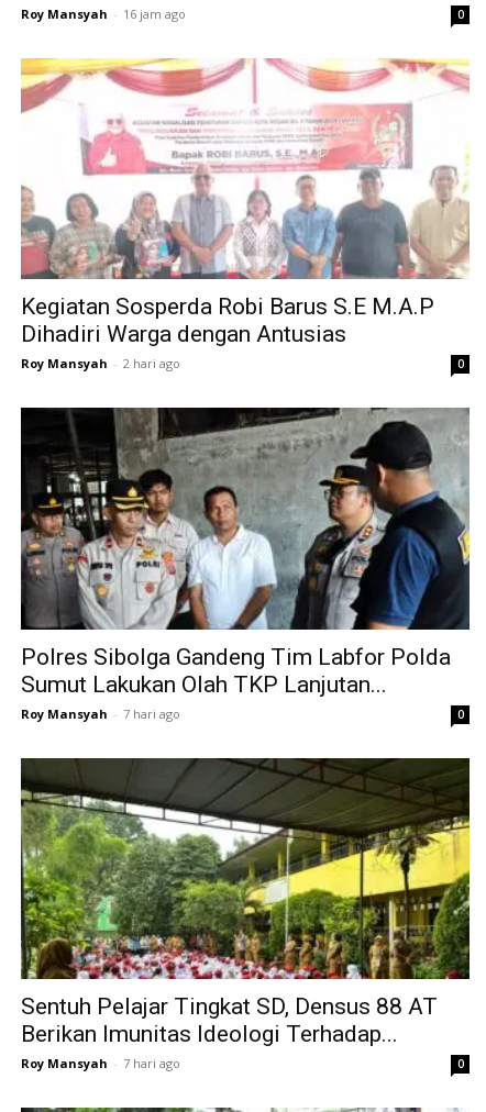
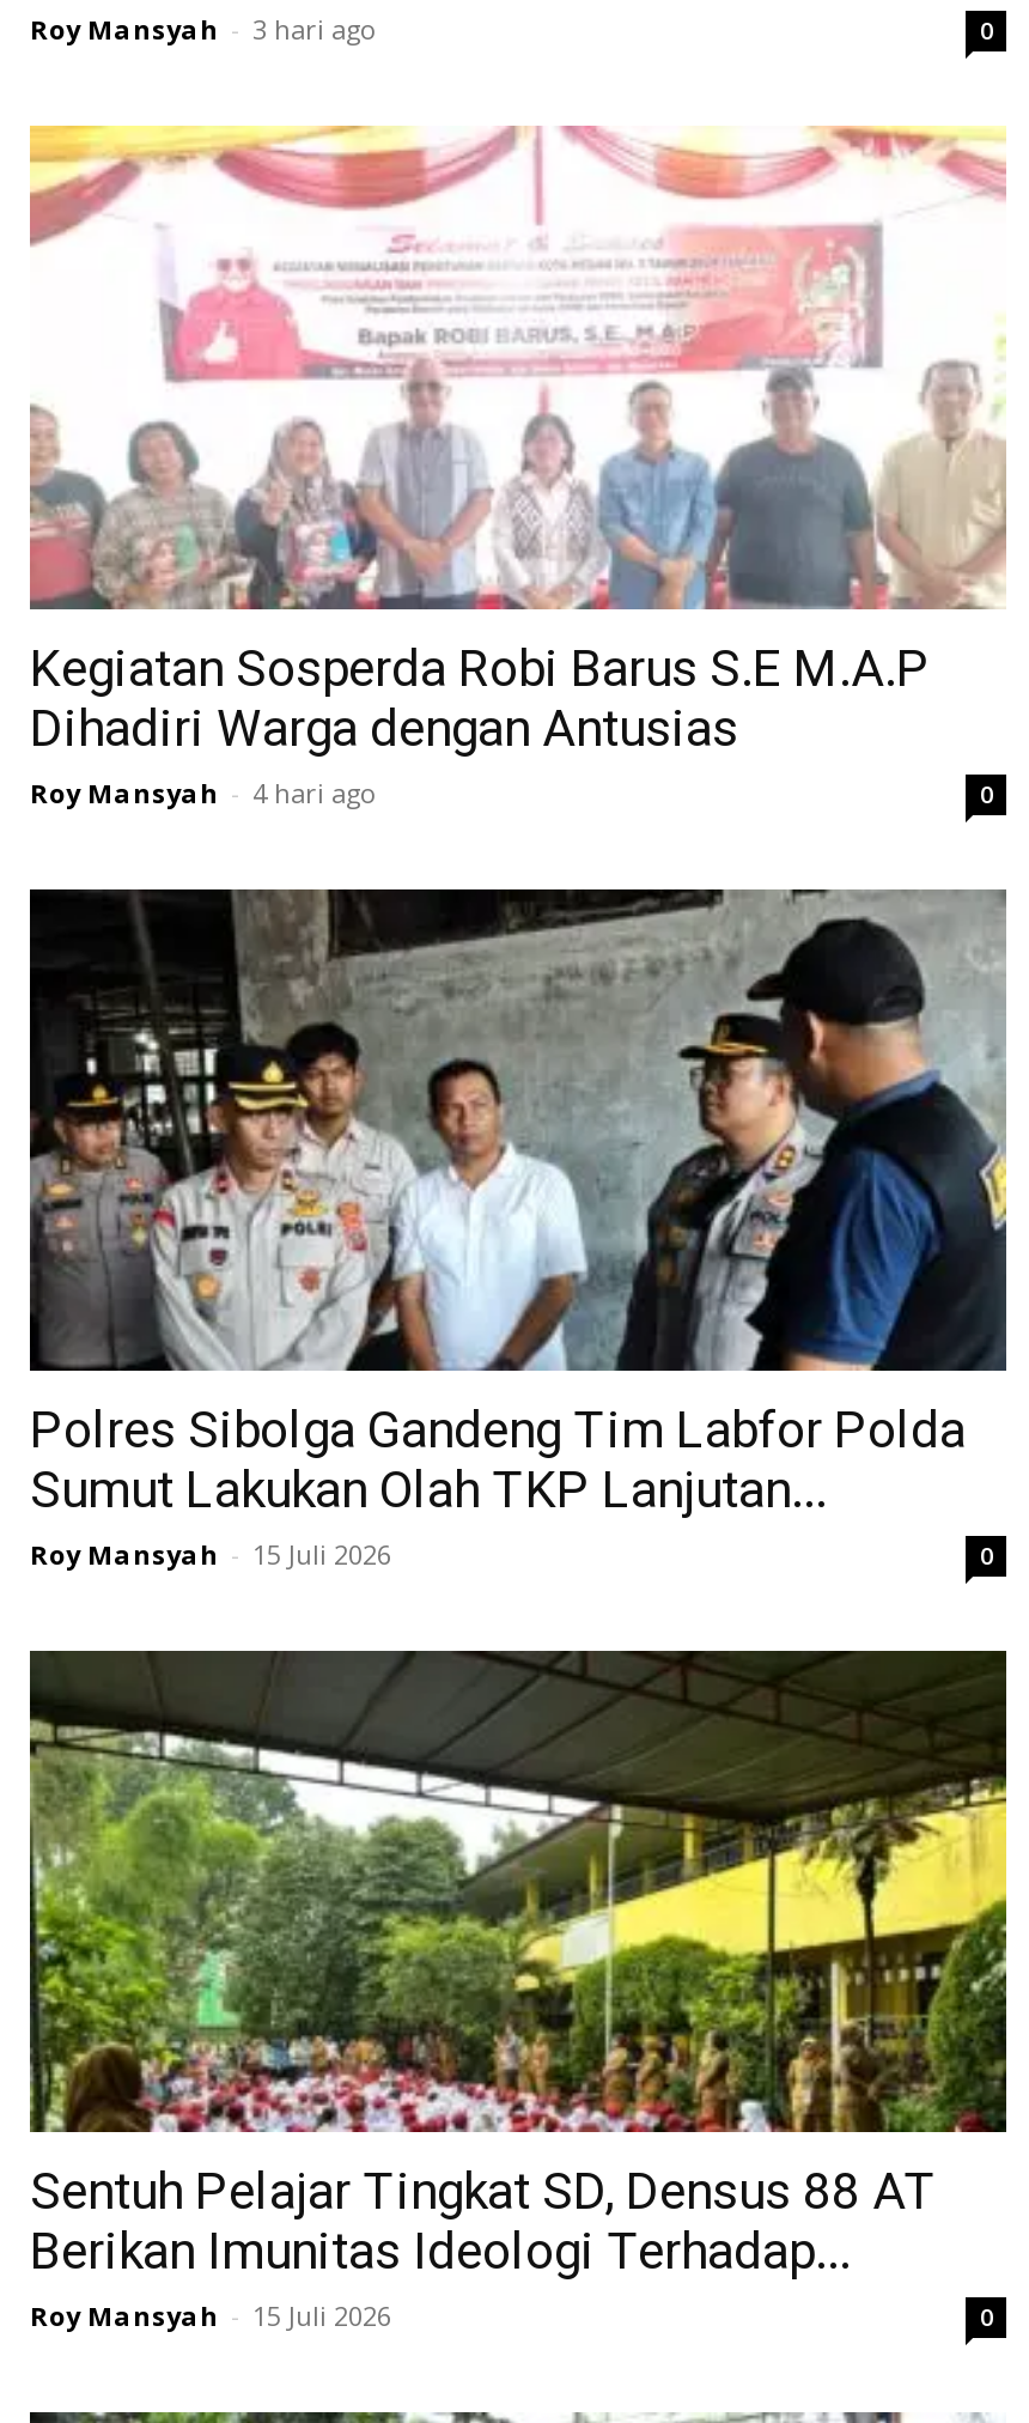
[21,5,186,22] Roy Mansyah - 16 jam ago -> [30,11,377,47] Roy Mansyah - 3 hari ago
[21,355,180,372] Roy Mansyah - 2 hari ago -> [30,774,377,810] Roy Mansyah - 4 hari ago
[21,705,180,721] Roy Mansyah - 7 hari ago -> [30,1536,391,1572] Roy Mansyah - 15 Juli 2026
[21,1055,180,1071] Roy Mansyah - 7 hari ago -> [30,2299,391,2335] Roy Mansyah - 15 Juli 2026

